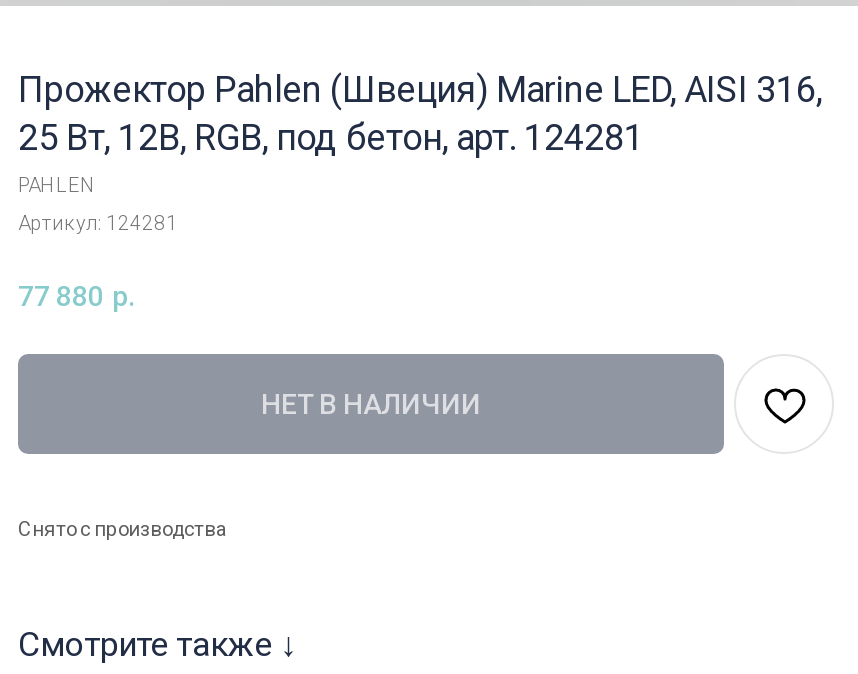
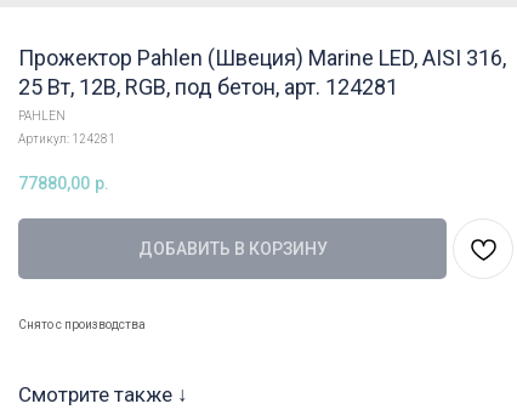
[18,280,136,312] 77 880 р. -> [18,174,109,193] 77880,00 р.
[261,388,481,420] НЕТ В НАЛИЧИИ -> [138,239,327,258] ДОБАВИТЬ В КОРЗИНУ

